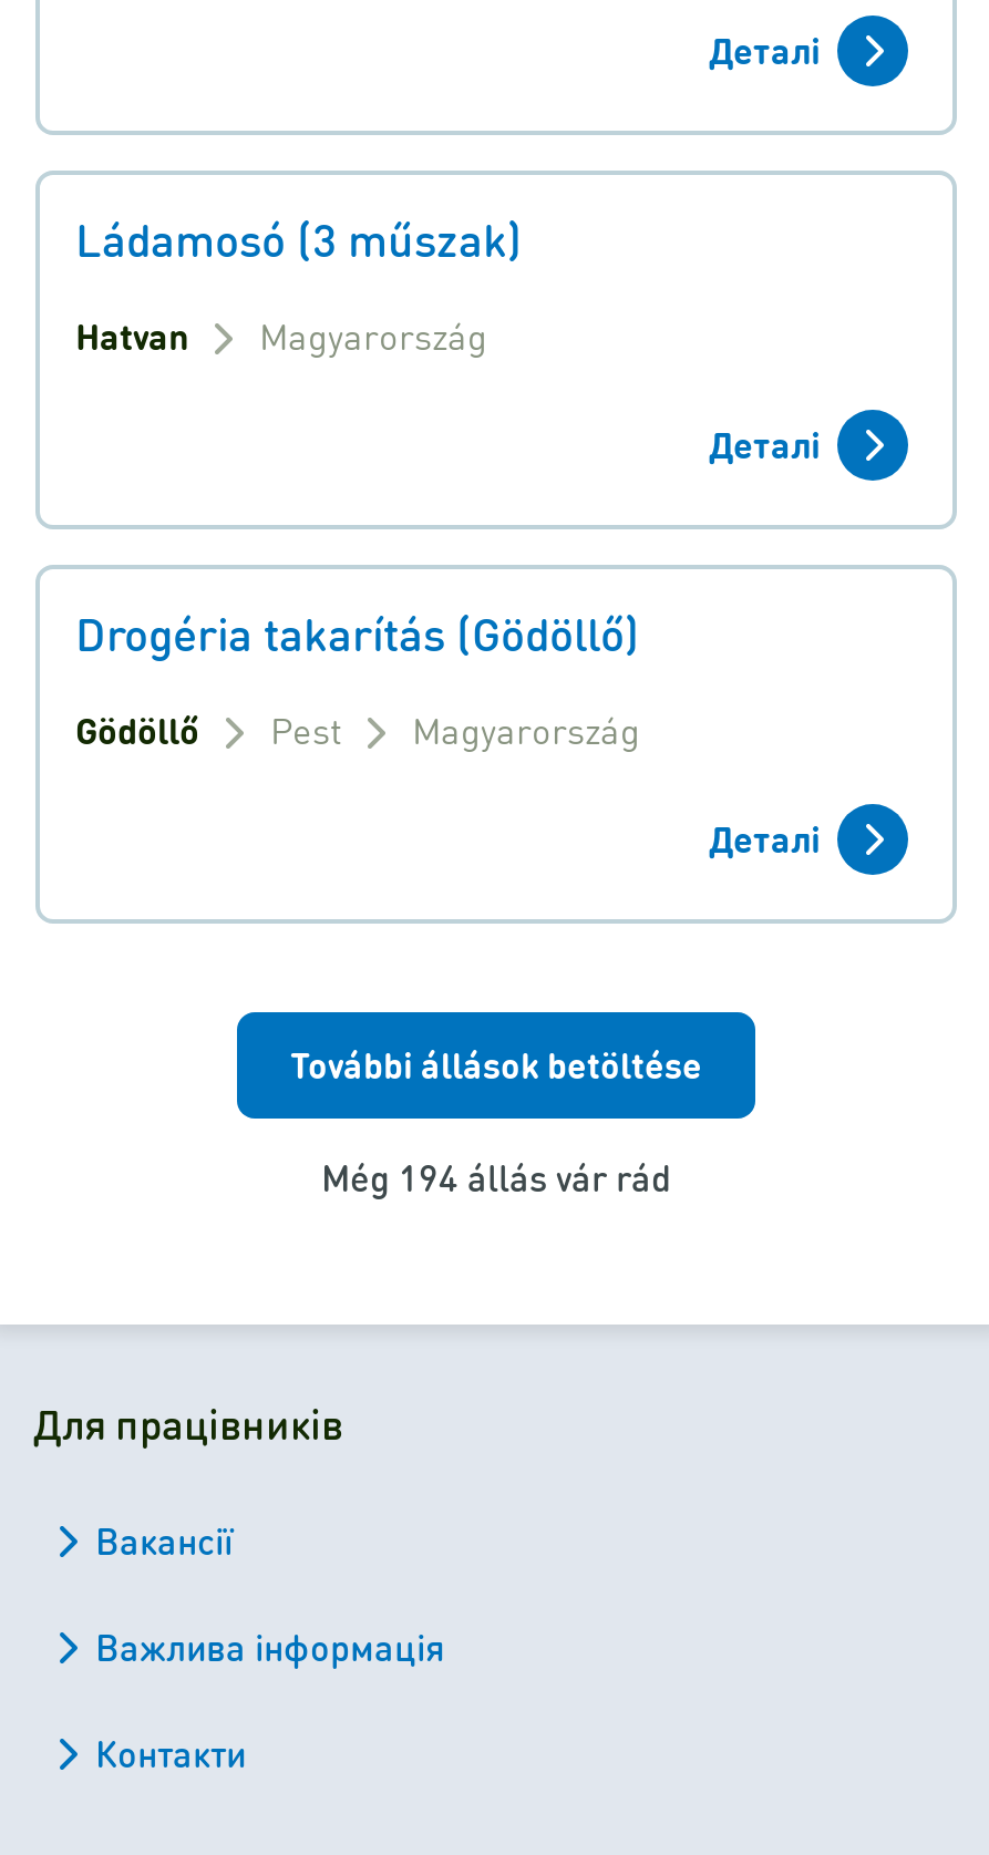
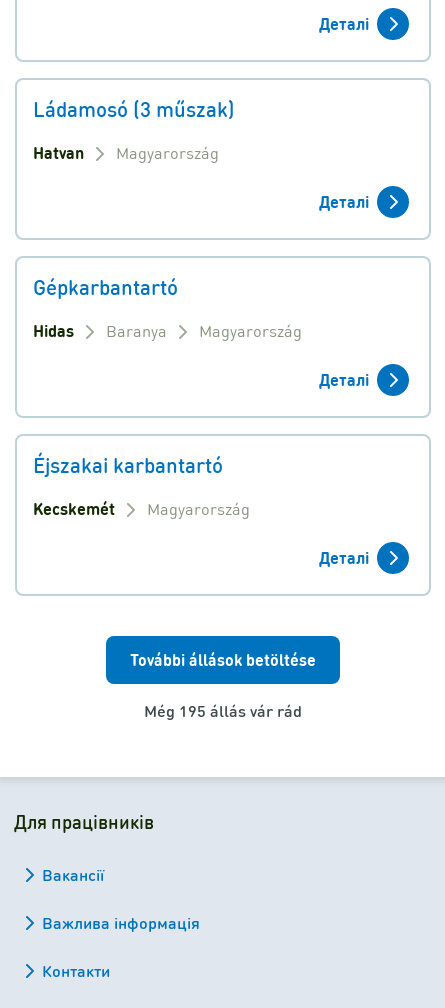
[75,604,640,753] Drogéria takarítás (Gödöllő) | Gödöllő | Pest -> [33,274,369,519] Gépkarbantartó | Hidas | Baranya | Magyarország | Деталі | Éjszakai karbantartó | Kecskemét
[321,1154,671,1201] Még 194 állás vár rád -> [144,700,302,721] Még 195 állás vár rád

